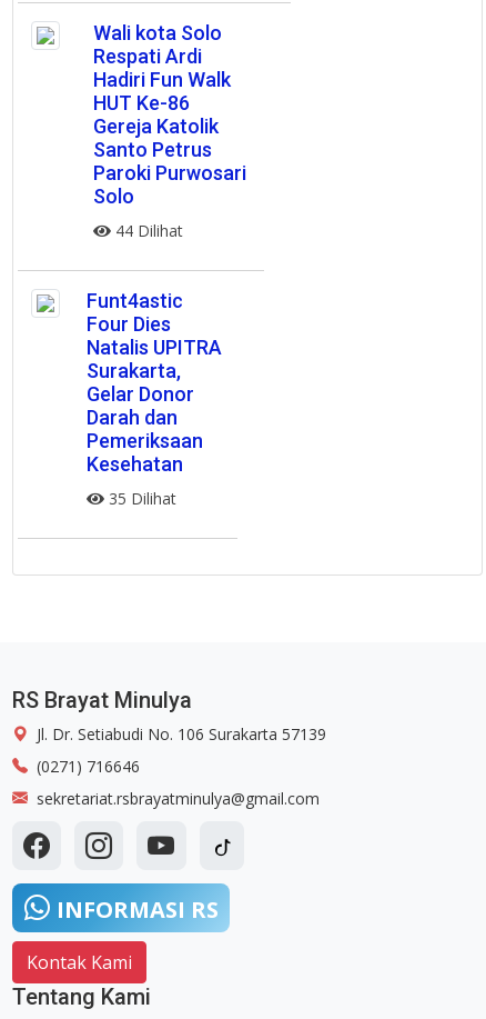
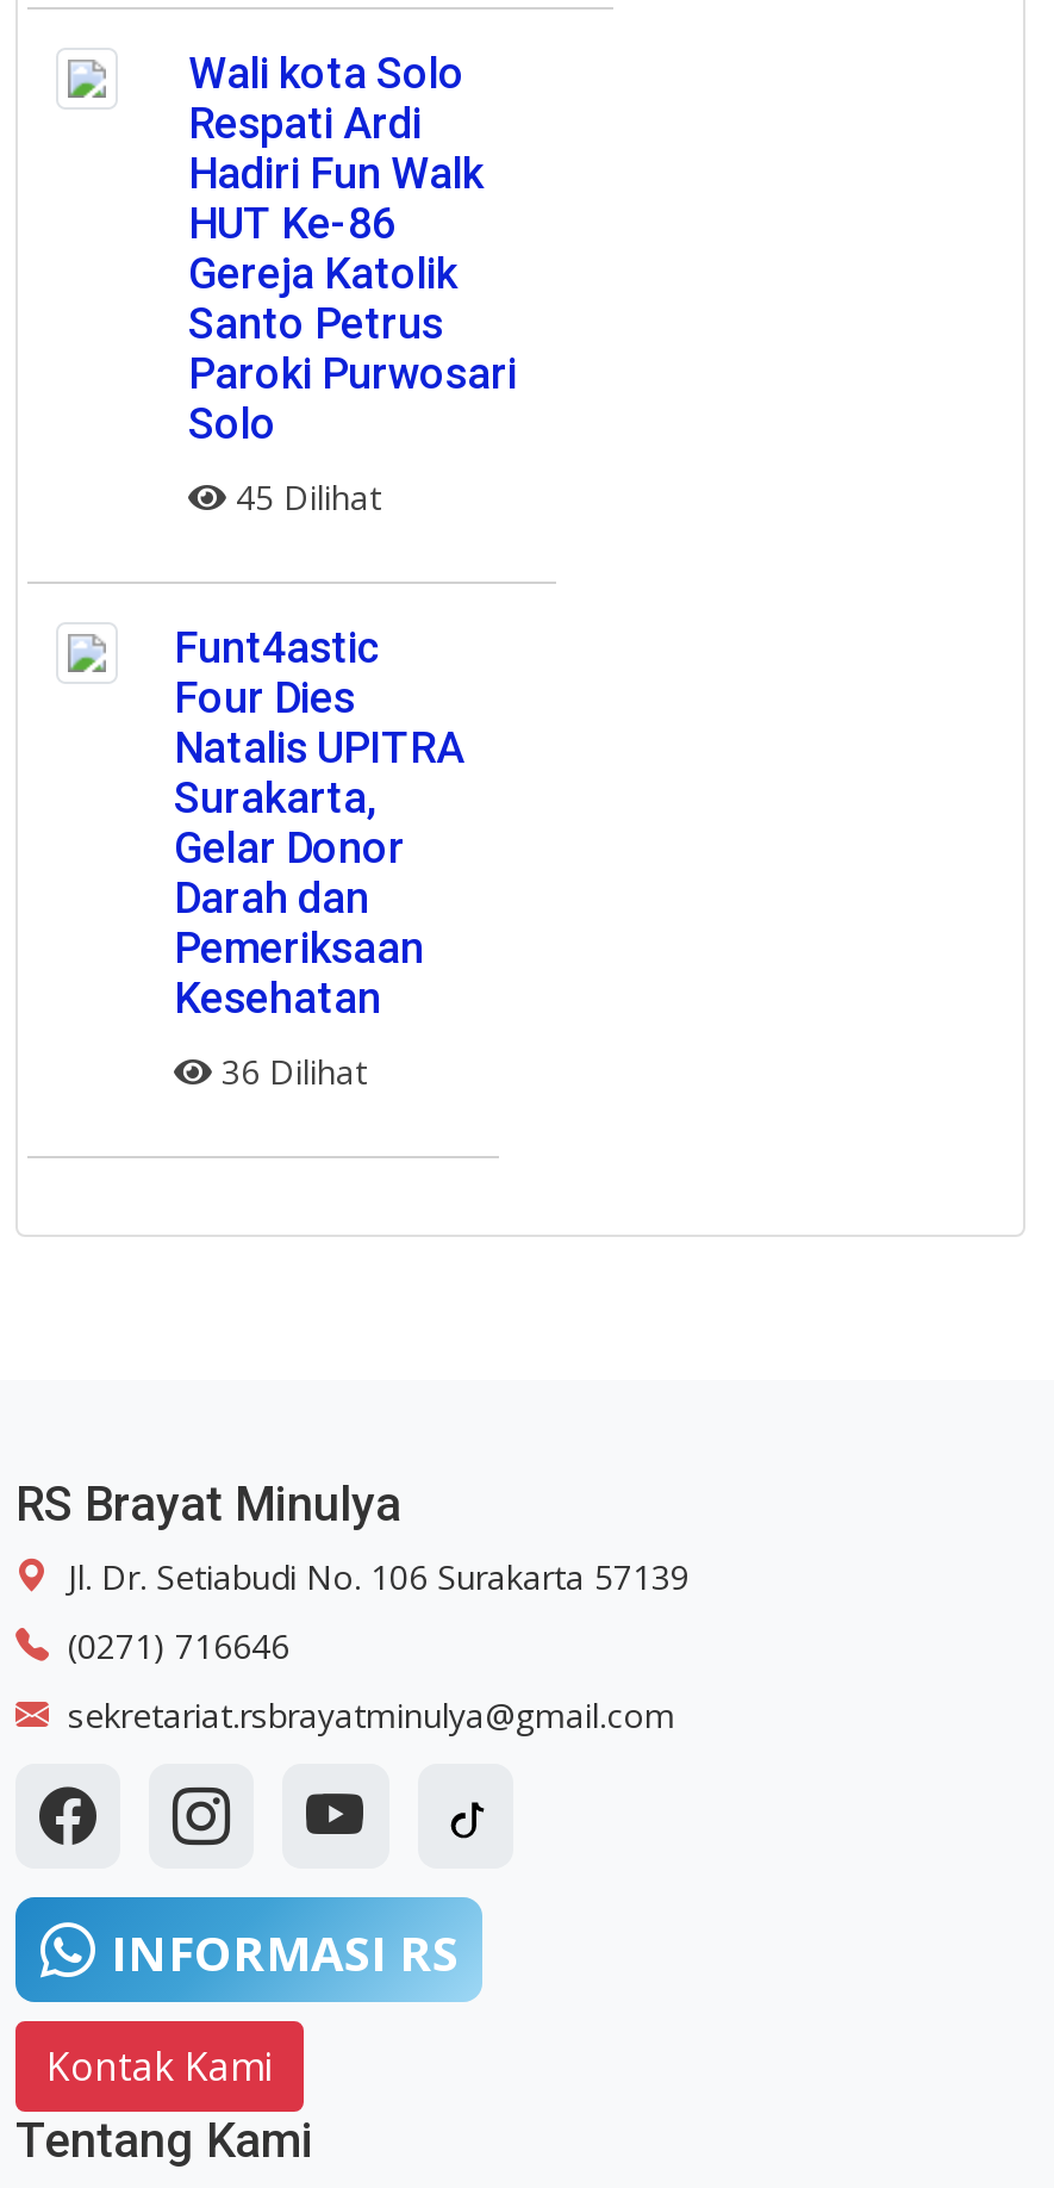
[110,219,183,241] 44 Dilihat -> [226,473,381,518] 45 Dilihat
[104,487,176,508] 35 Dilihat -> [212,1048,367,1093] 36 Dilihat

